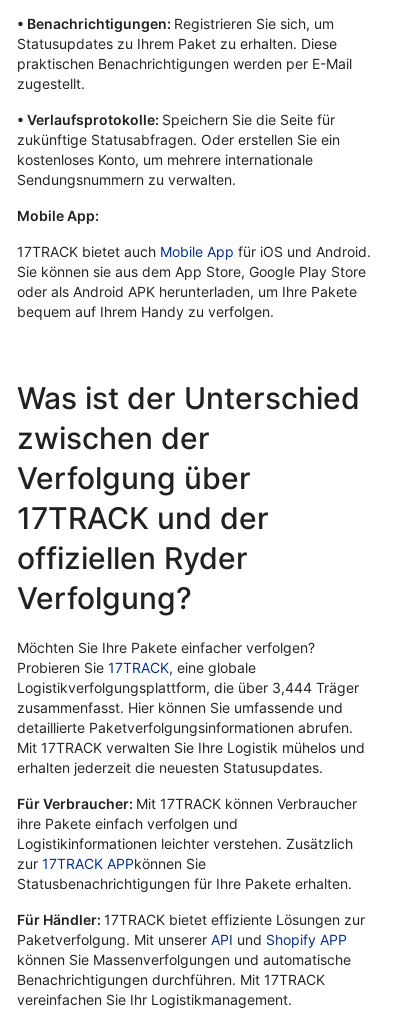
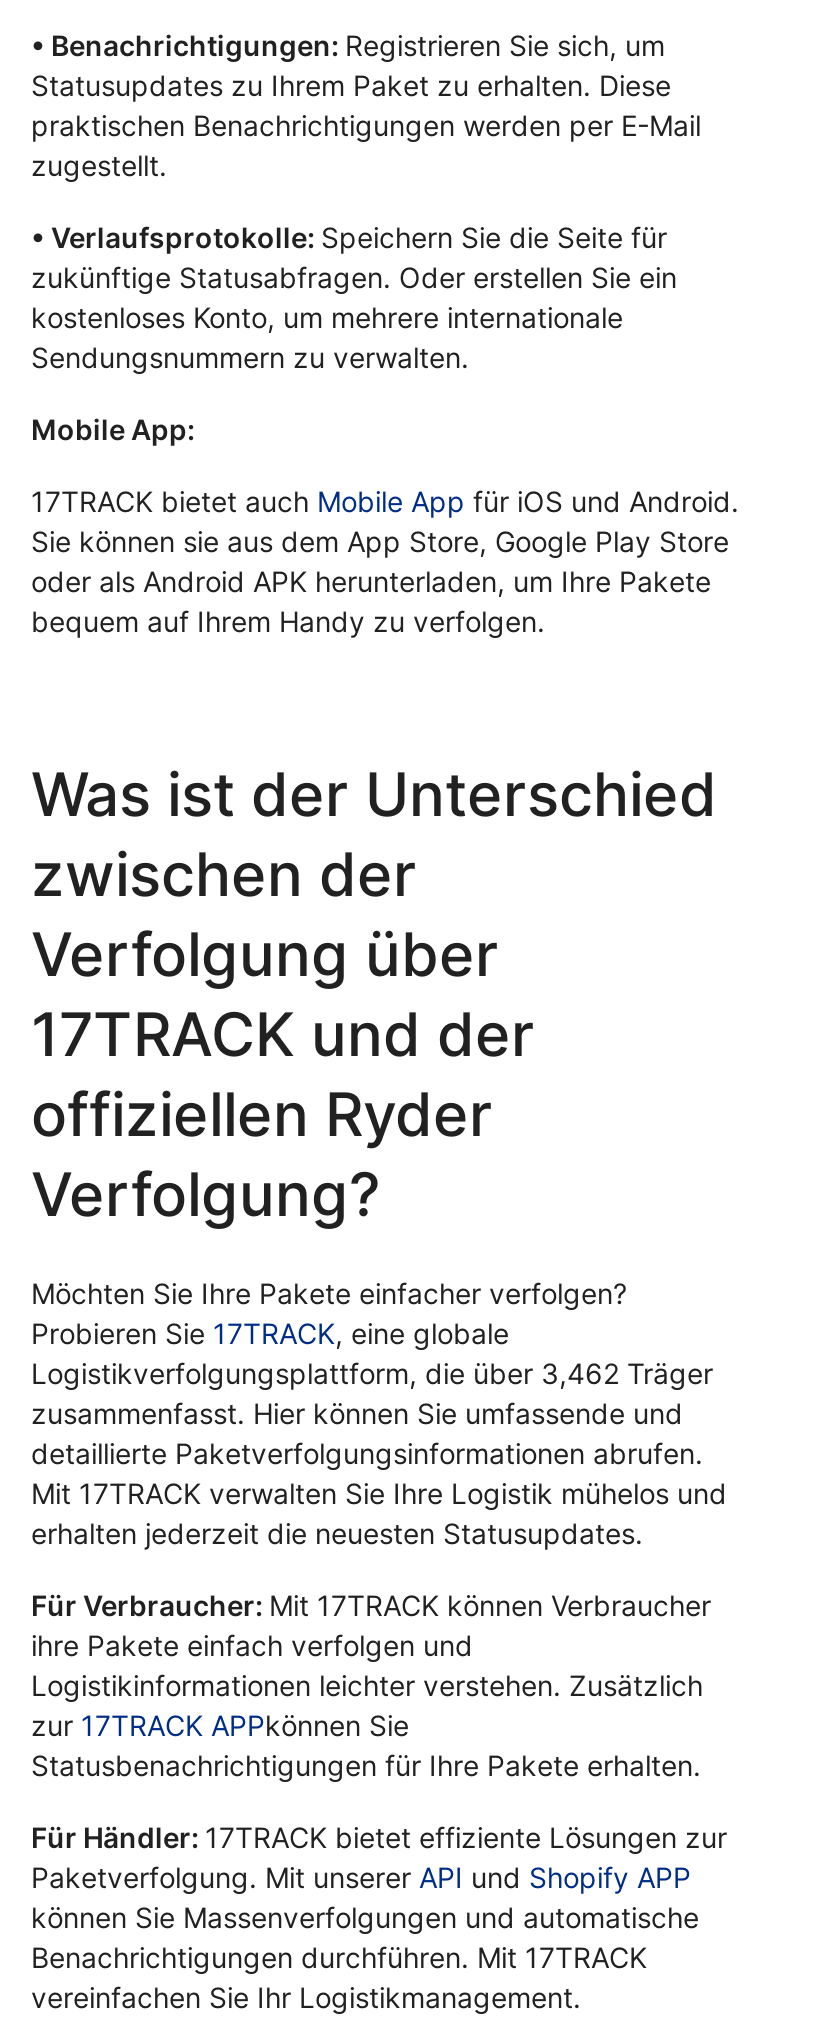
[17,679,359,696] Logistikverfolgungsplattform, die über 3,444 Träger -> [31,1356,713,1390] Logistikverfolgungsplattform, die über 3,462 Träger

